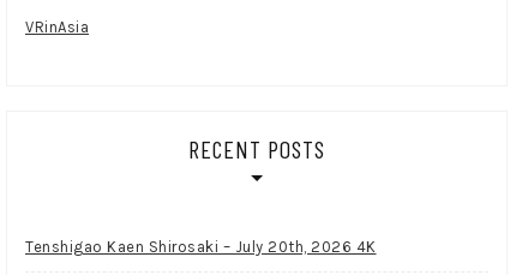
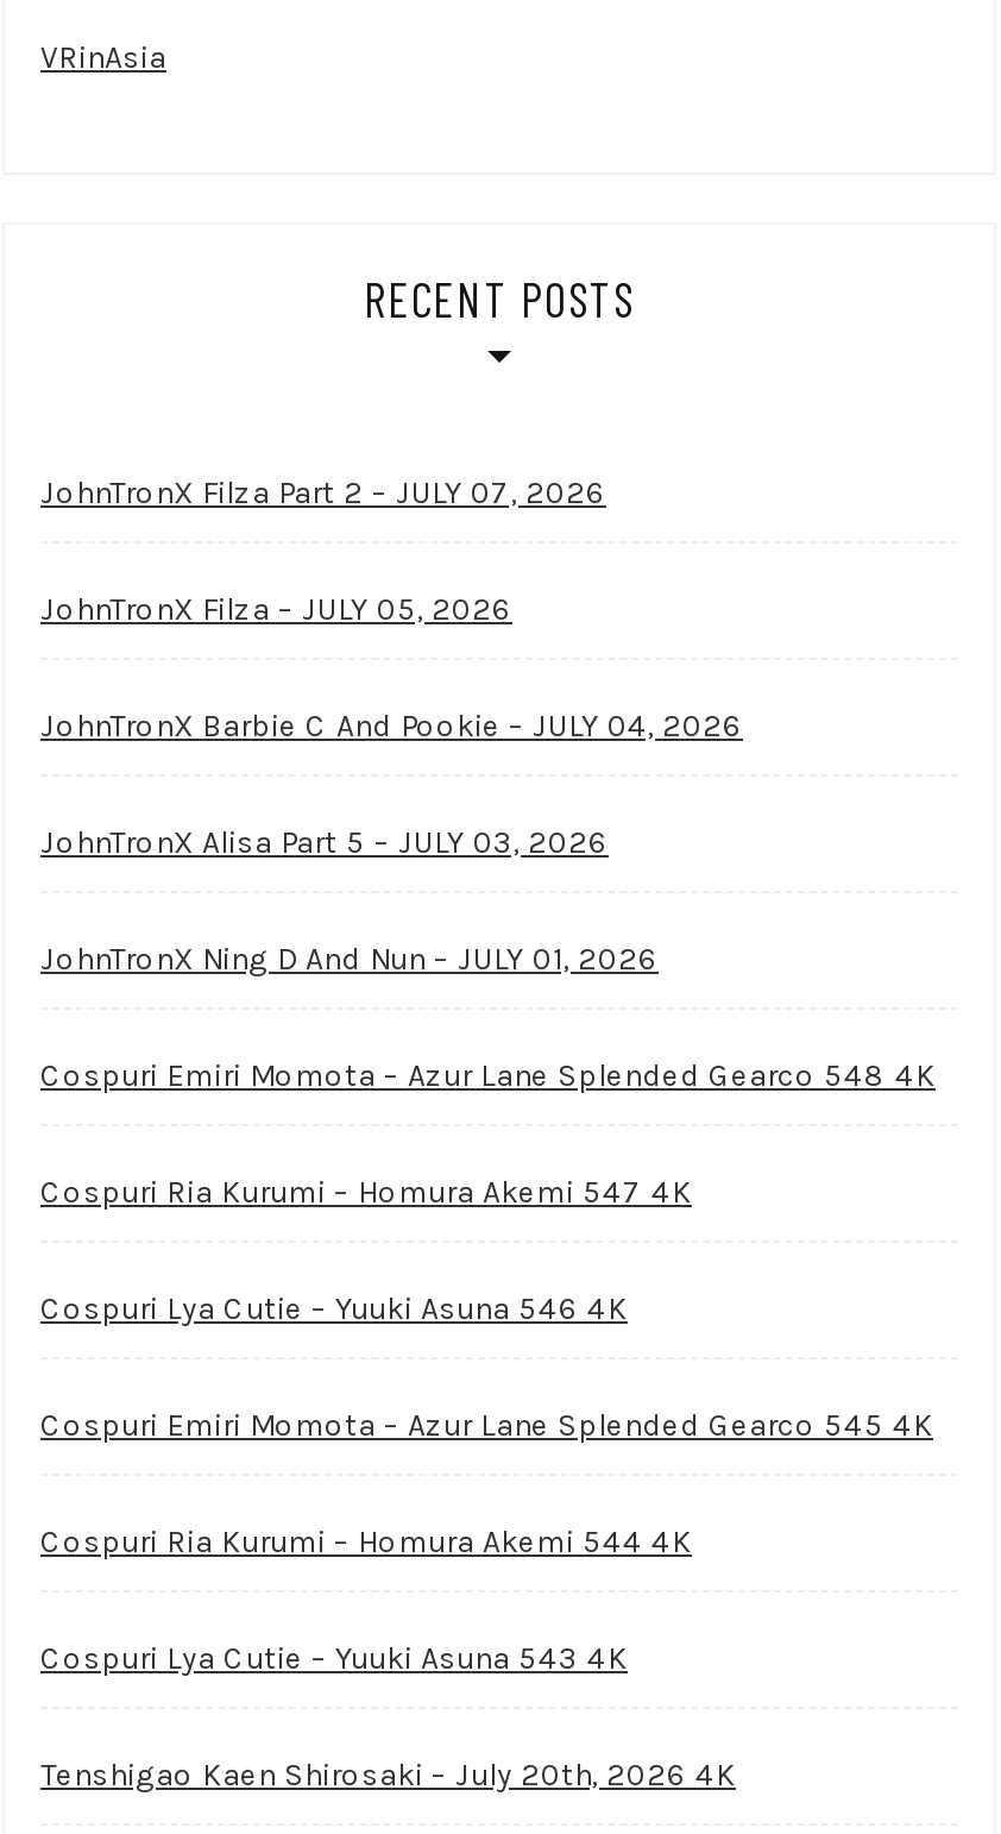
none -> [40,474,936,1676] JohnTronX Filza Part 2 – JULY 07, 2026 | JohnTronX Filza – JULY 05, 2026 | JohnTronX Barbie C And Pookie – JULY 04, 2026 | JohnTronX Alisa Part 5 – JULY 03, 2026 | JohnTronX Ning D And Nun – JULY 01, 2026 | Cospuri Emiri Momota – Azur Lane Splended Gearco 548 4K | Cospuri Ria Kurumi – Homura Akemi 547 4K | Cospuri Lya Cutie – Yuuki Asuna 546 4K | Cospuri Emiri Momota – Azur Lane Splended Gearco 545 4K | Cospuri Ria Kurumi – Homura Akemi 544 4K | Cospuri Lya Cutie – Yuuki Asuna 543 4K

